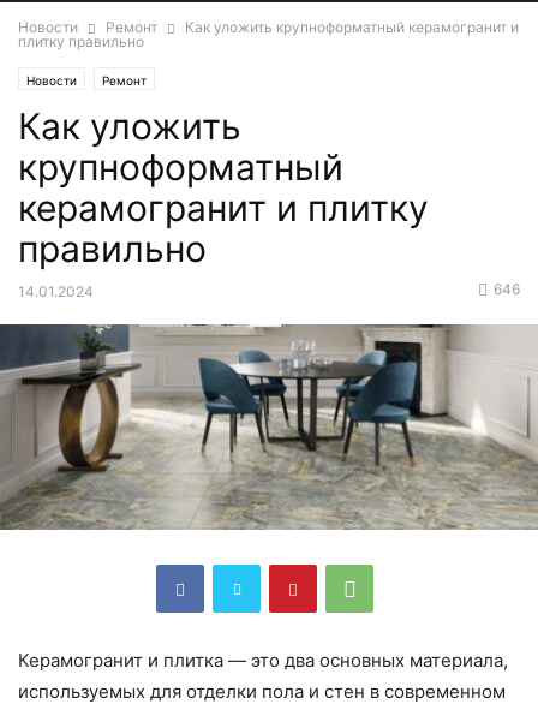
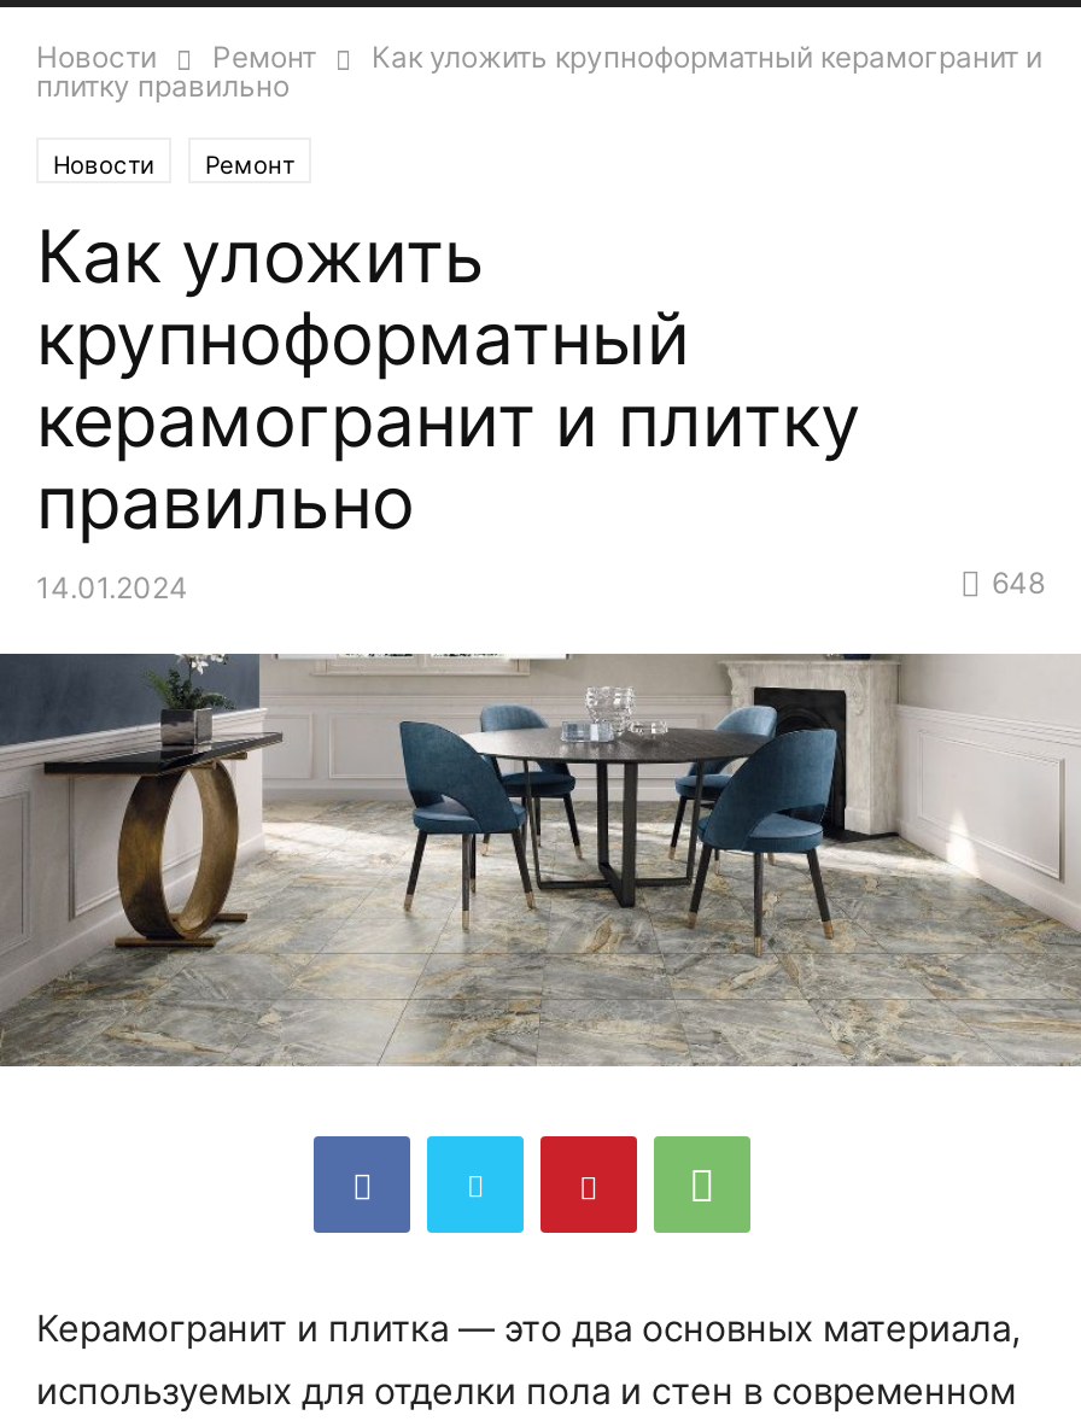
[494,280,520,298] 646 -> [992,565,1045,601] 648

